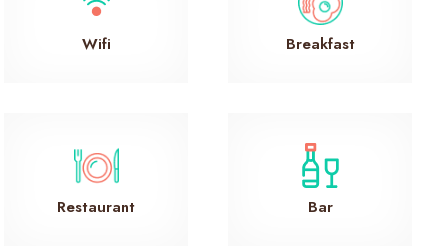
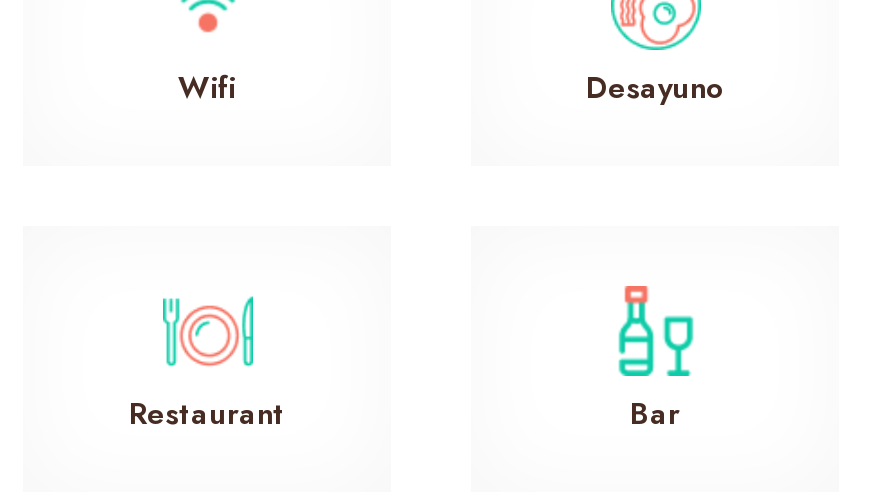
[285,33,354,55] Breakfast -> [586,66,724,110] Desayuno

